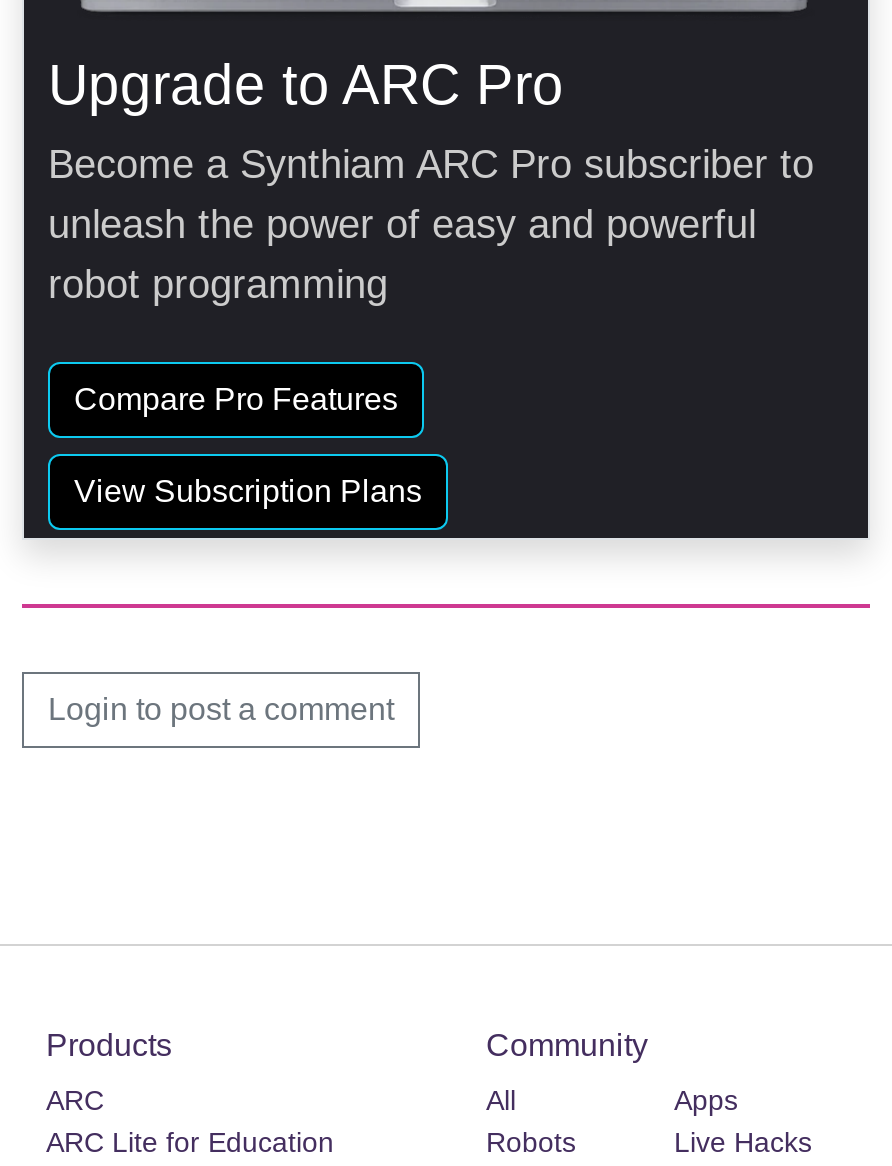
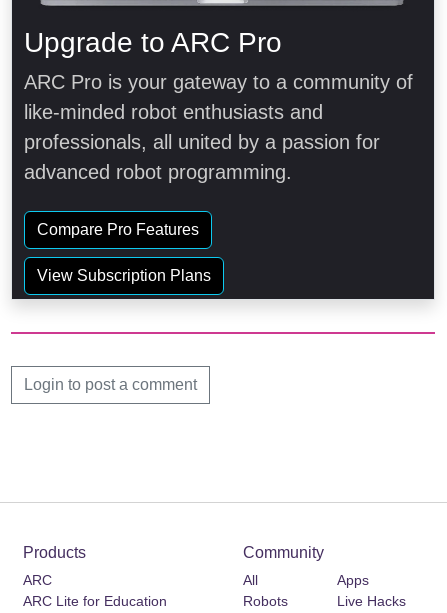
[48,143,814,307] Become a Synthiam ARC Pro subscriber to | unleash the power of easy and powerful | robot programming -> [24,71,413,183] ARC Pro is your gateway to a community of | like-minded robot enthusiasts and | professionals, all united by a passion for | advanced robot programming.

